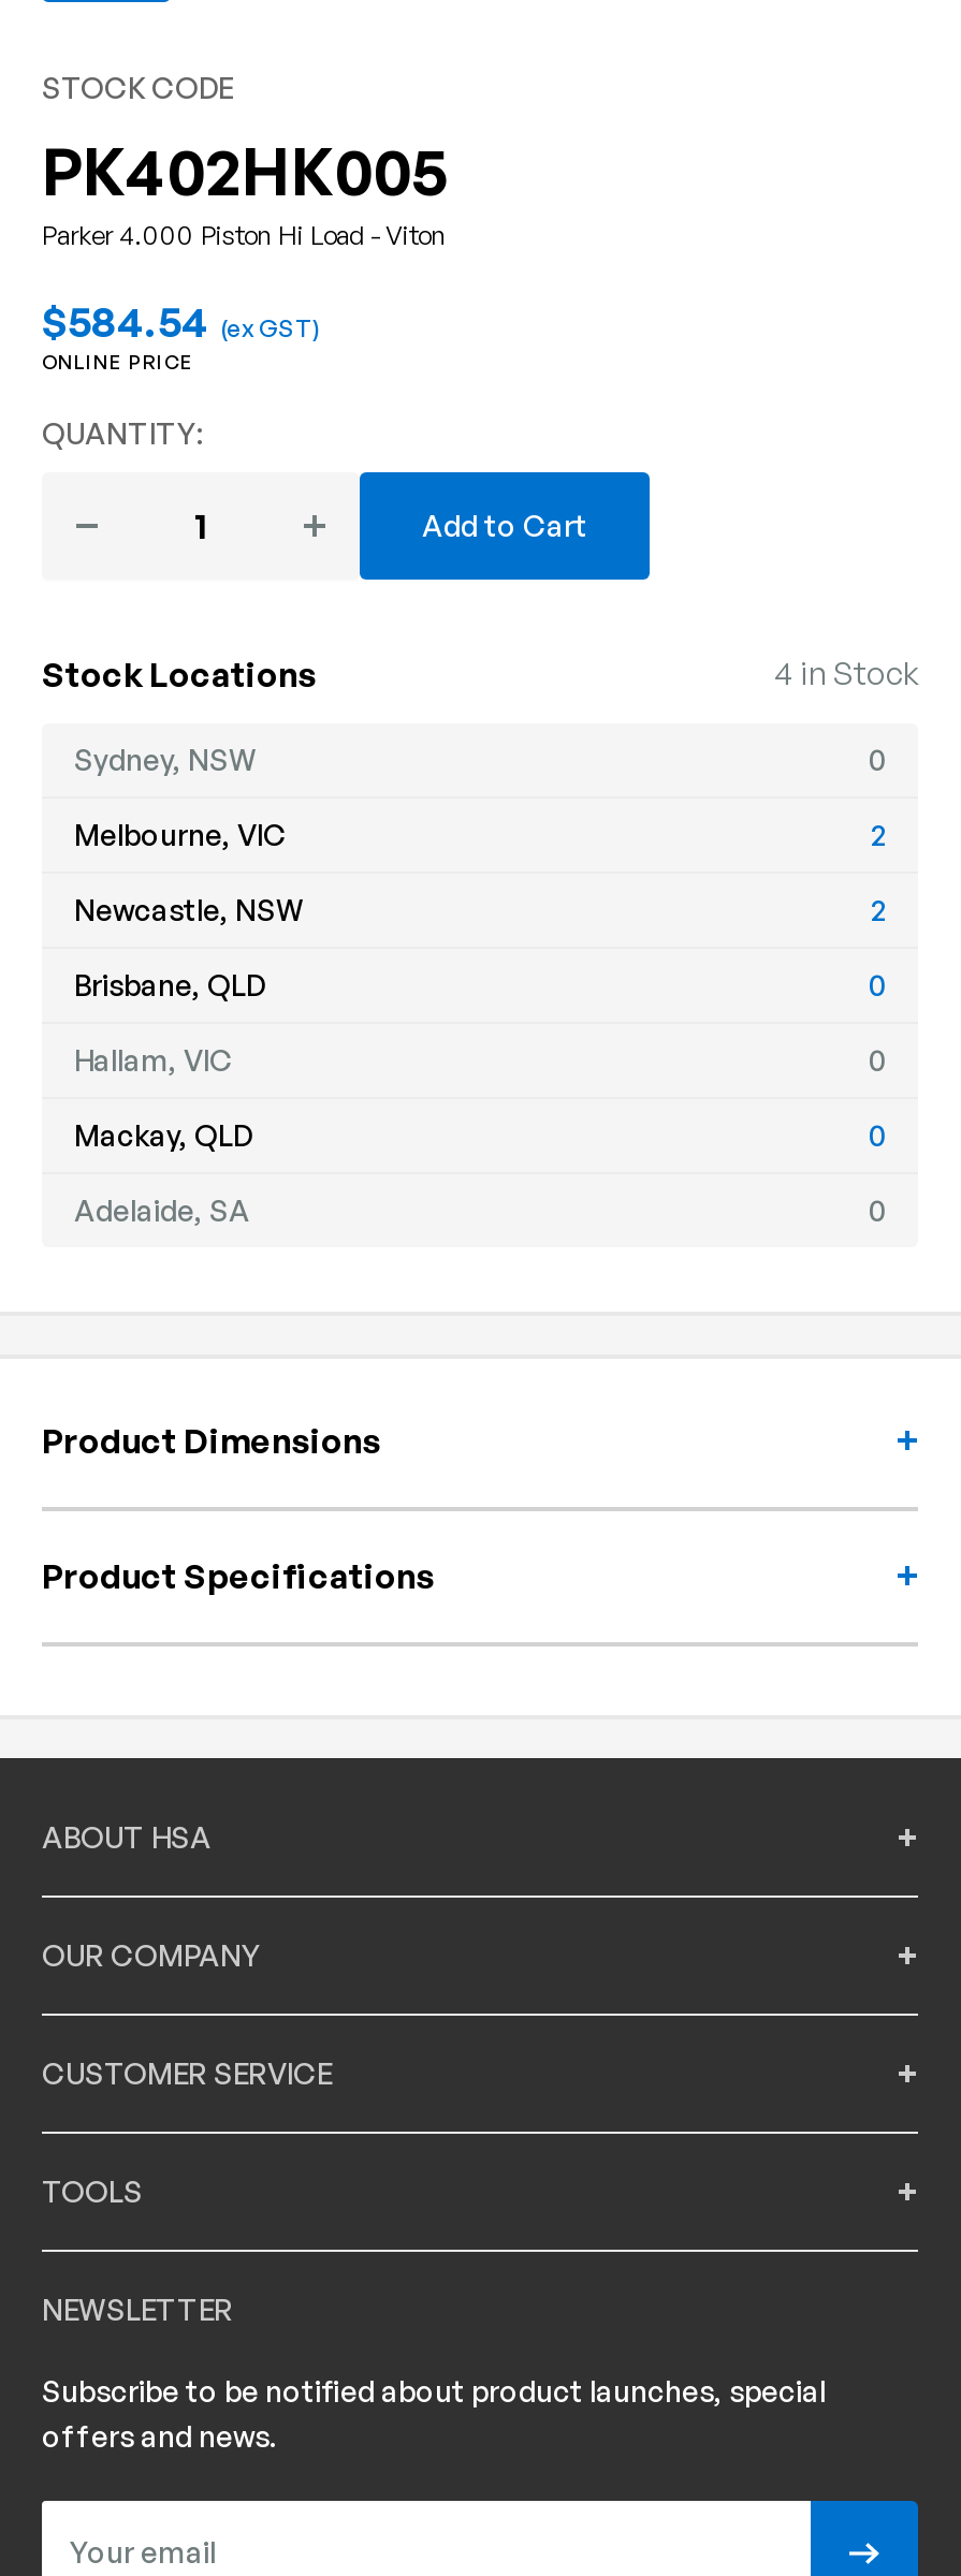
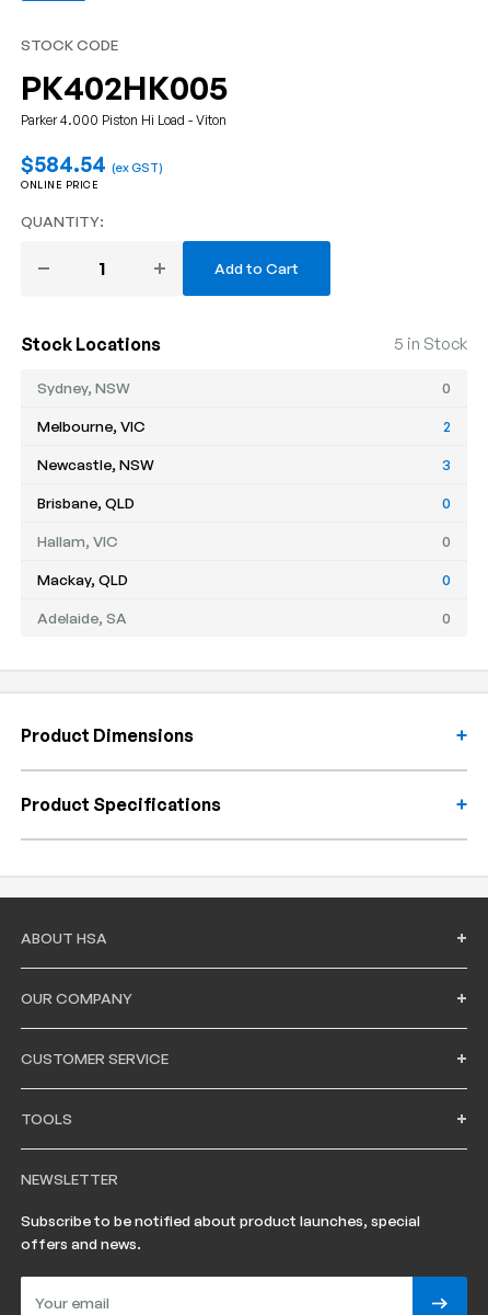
[774,653,918,693] 4 in Stock -> [394,333,467,354] 5 in Stock
[871,891,886,927] 2 -> [442,455,451,473] 3

